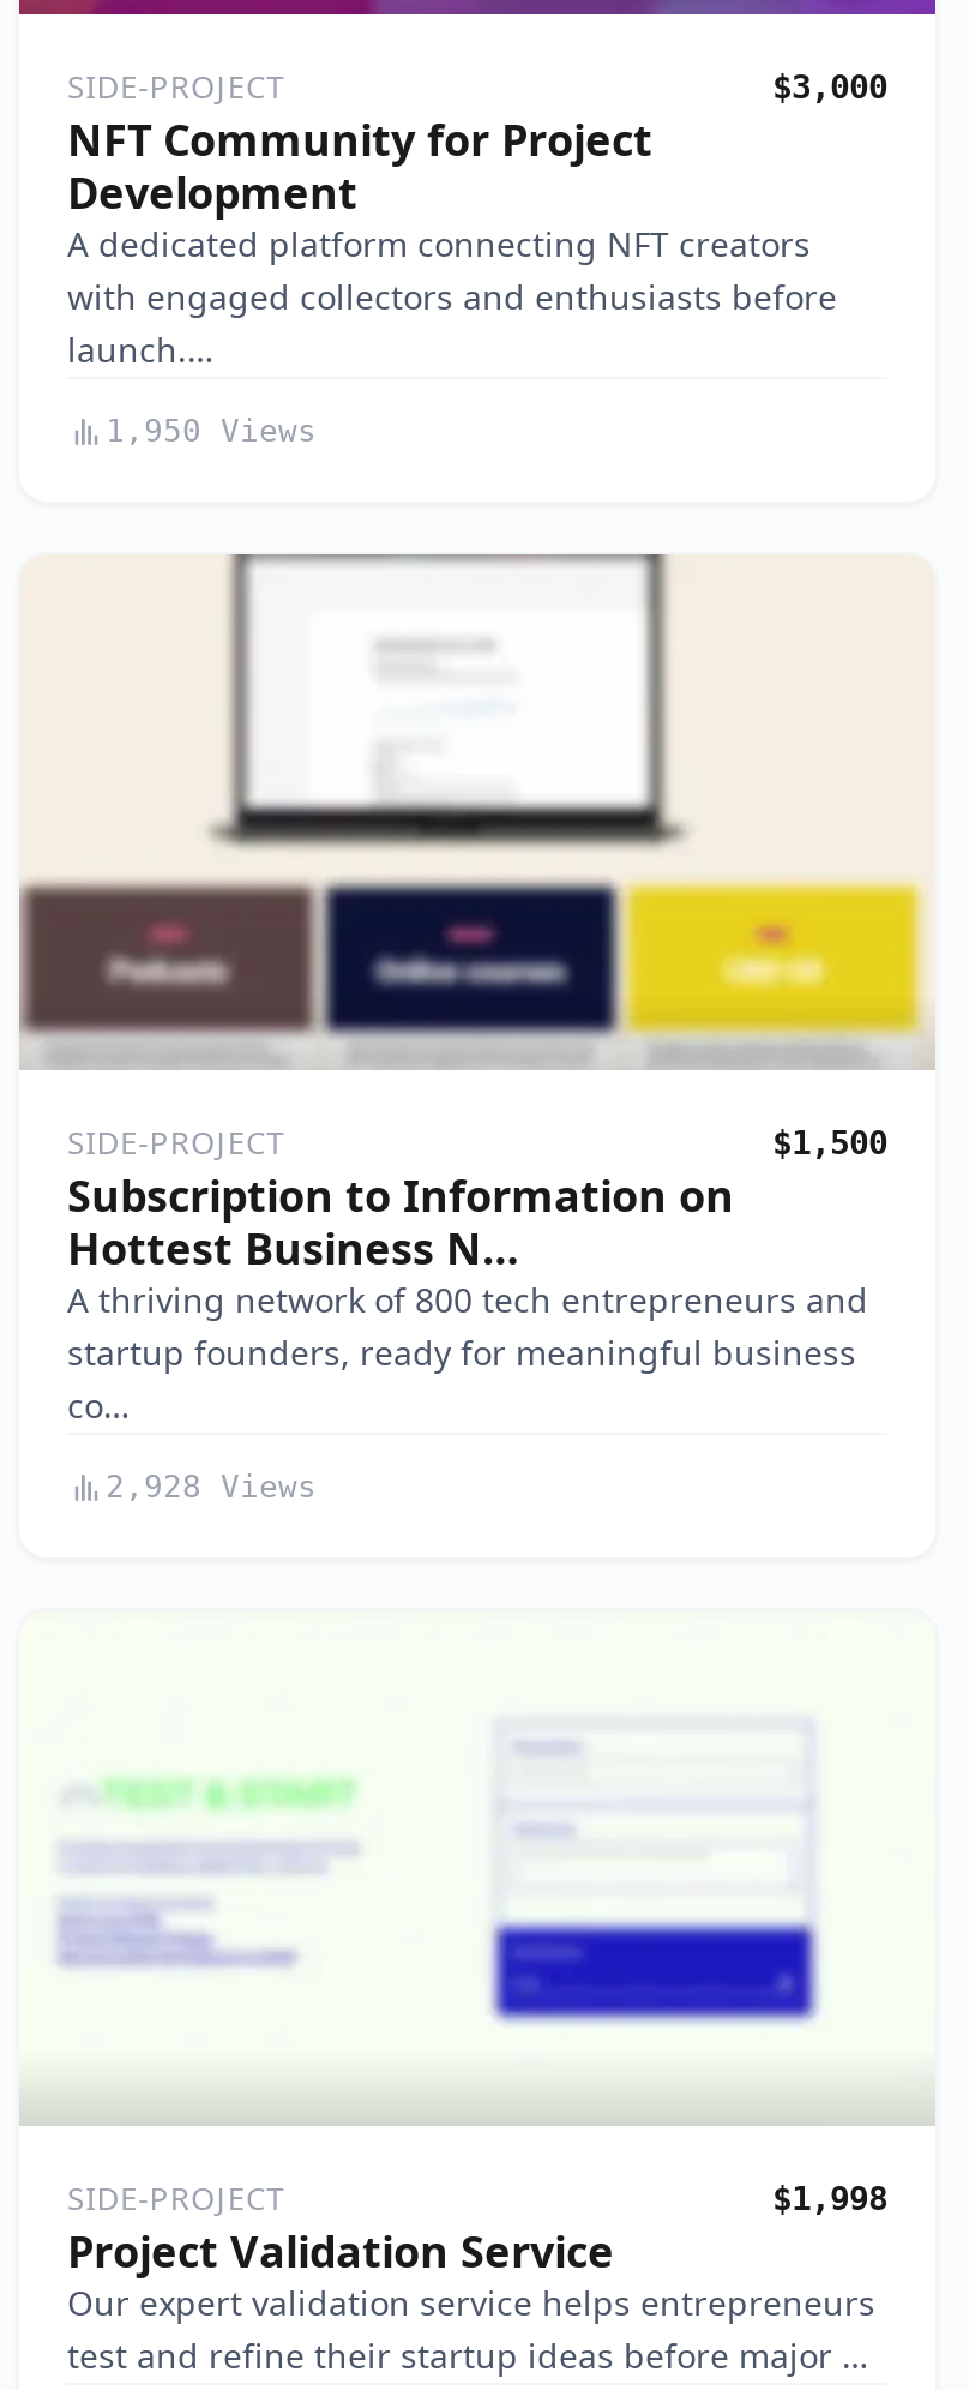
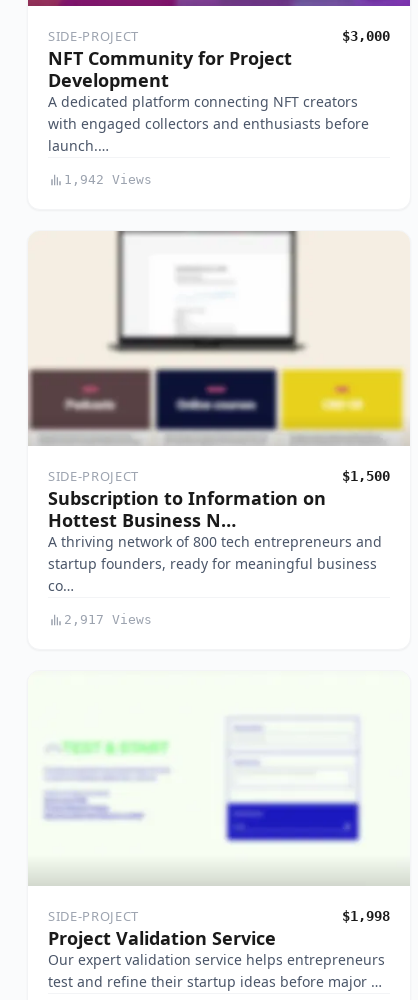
[106,413,317,449] 1,950 Views -> [64,172,152,187] 1,942 Views
[106,1469,317,1505] 2,928 Views -> [64,612,152,627] 2,917 Views

